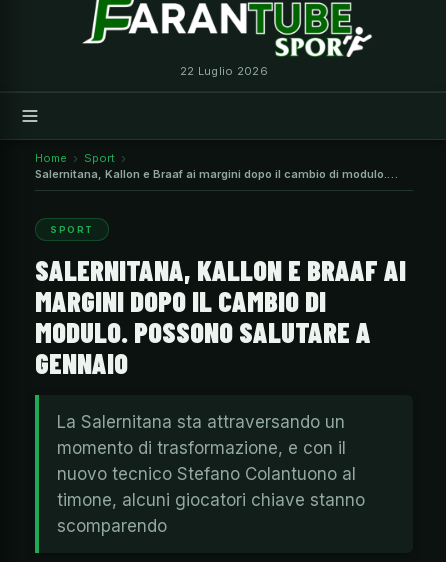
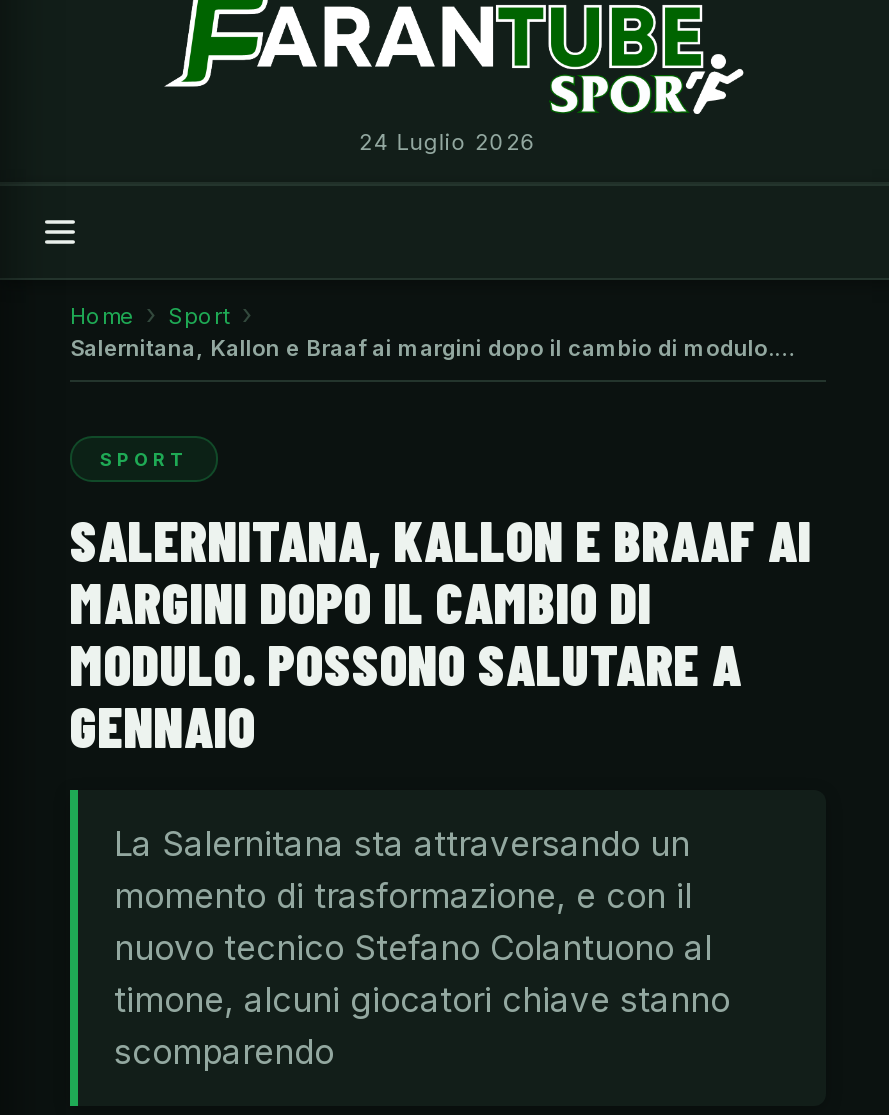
[180,64,268,78] 22 Luglio 2026 -> [359,128,537,156] 24 Luglio 2026

